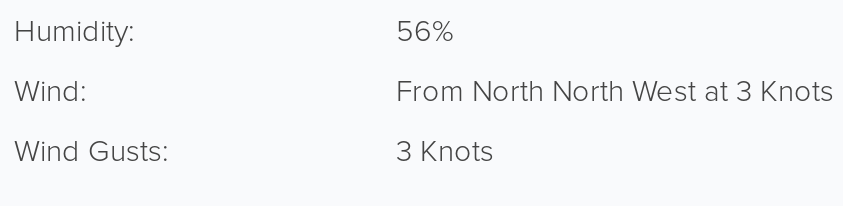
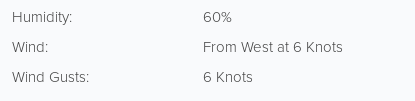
[388,9,454,53] 56% -> [199,6,232,28] 60%
[388,69,834,113] From North North West at 3 Knots -> [199,36,343,58] From West at 6 Knots
[388,129,494,173] 3 Knots -> [199,66,253,88] 6 Knots

